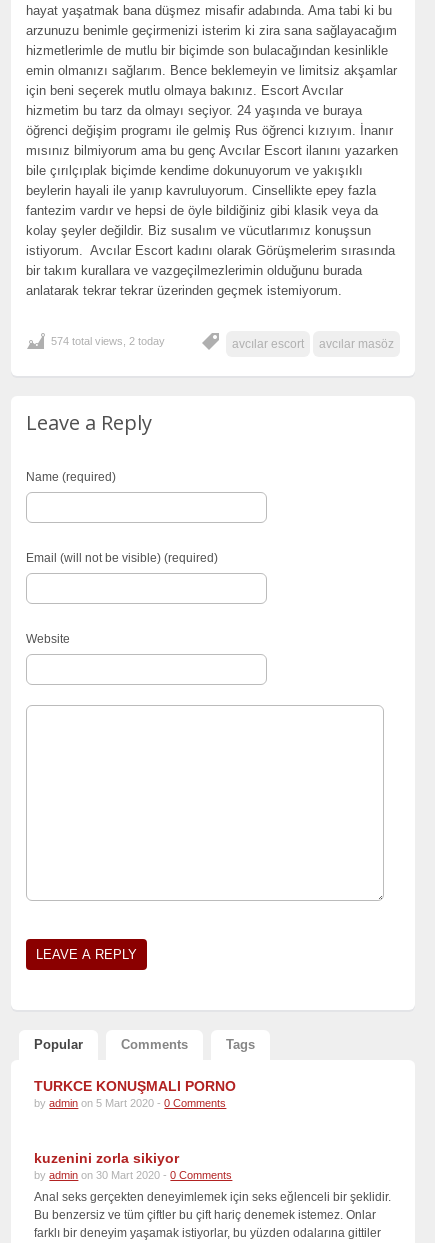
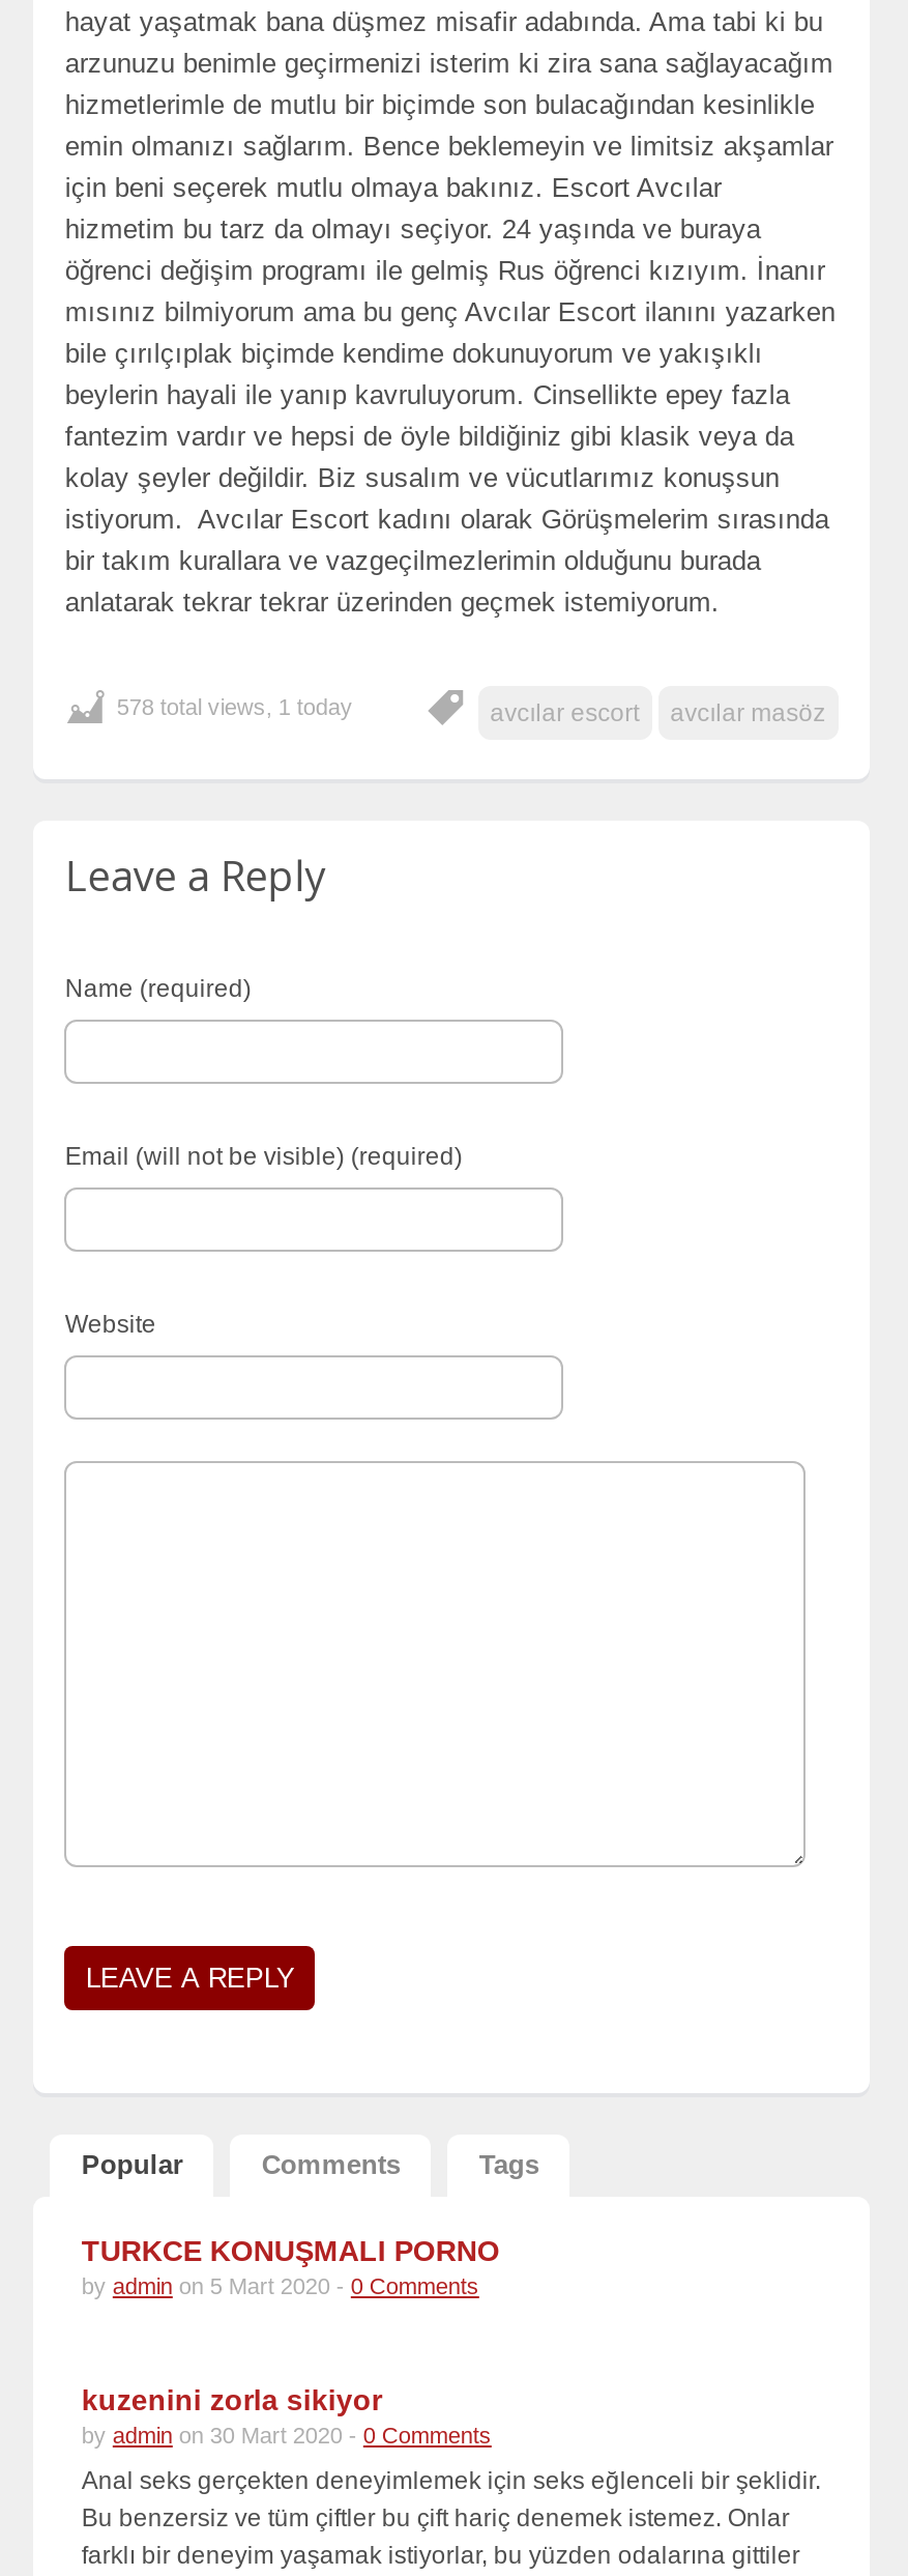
[51,335,165,347] 574 total views, 2 today -> [117,694,353,719] 578 total views, 1 today

